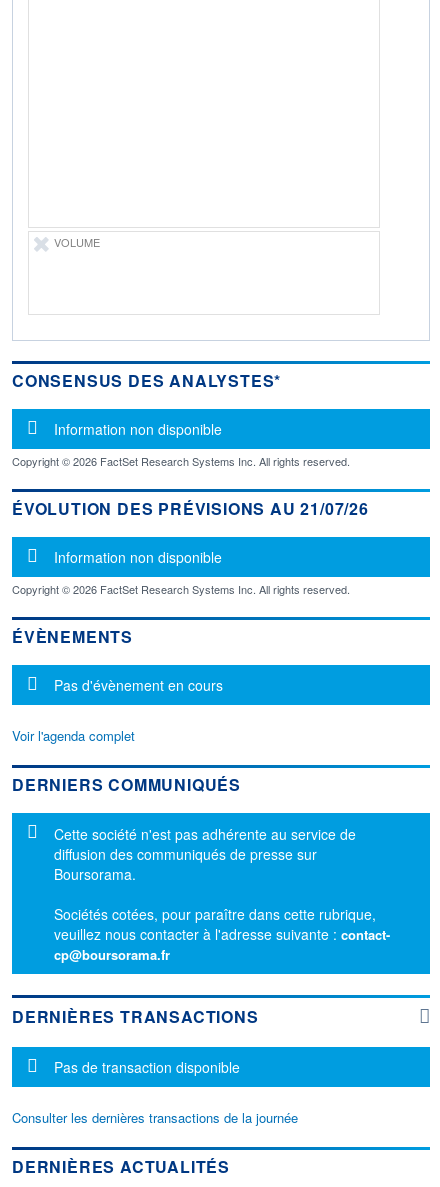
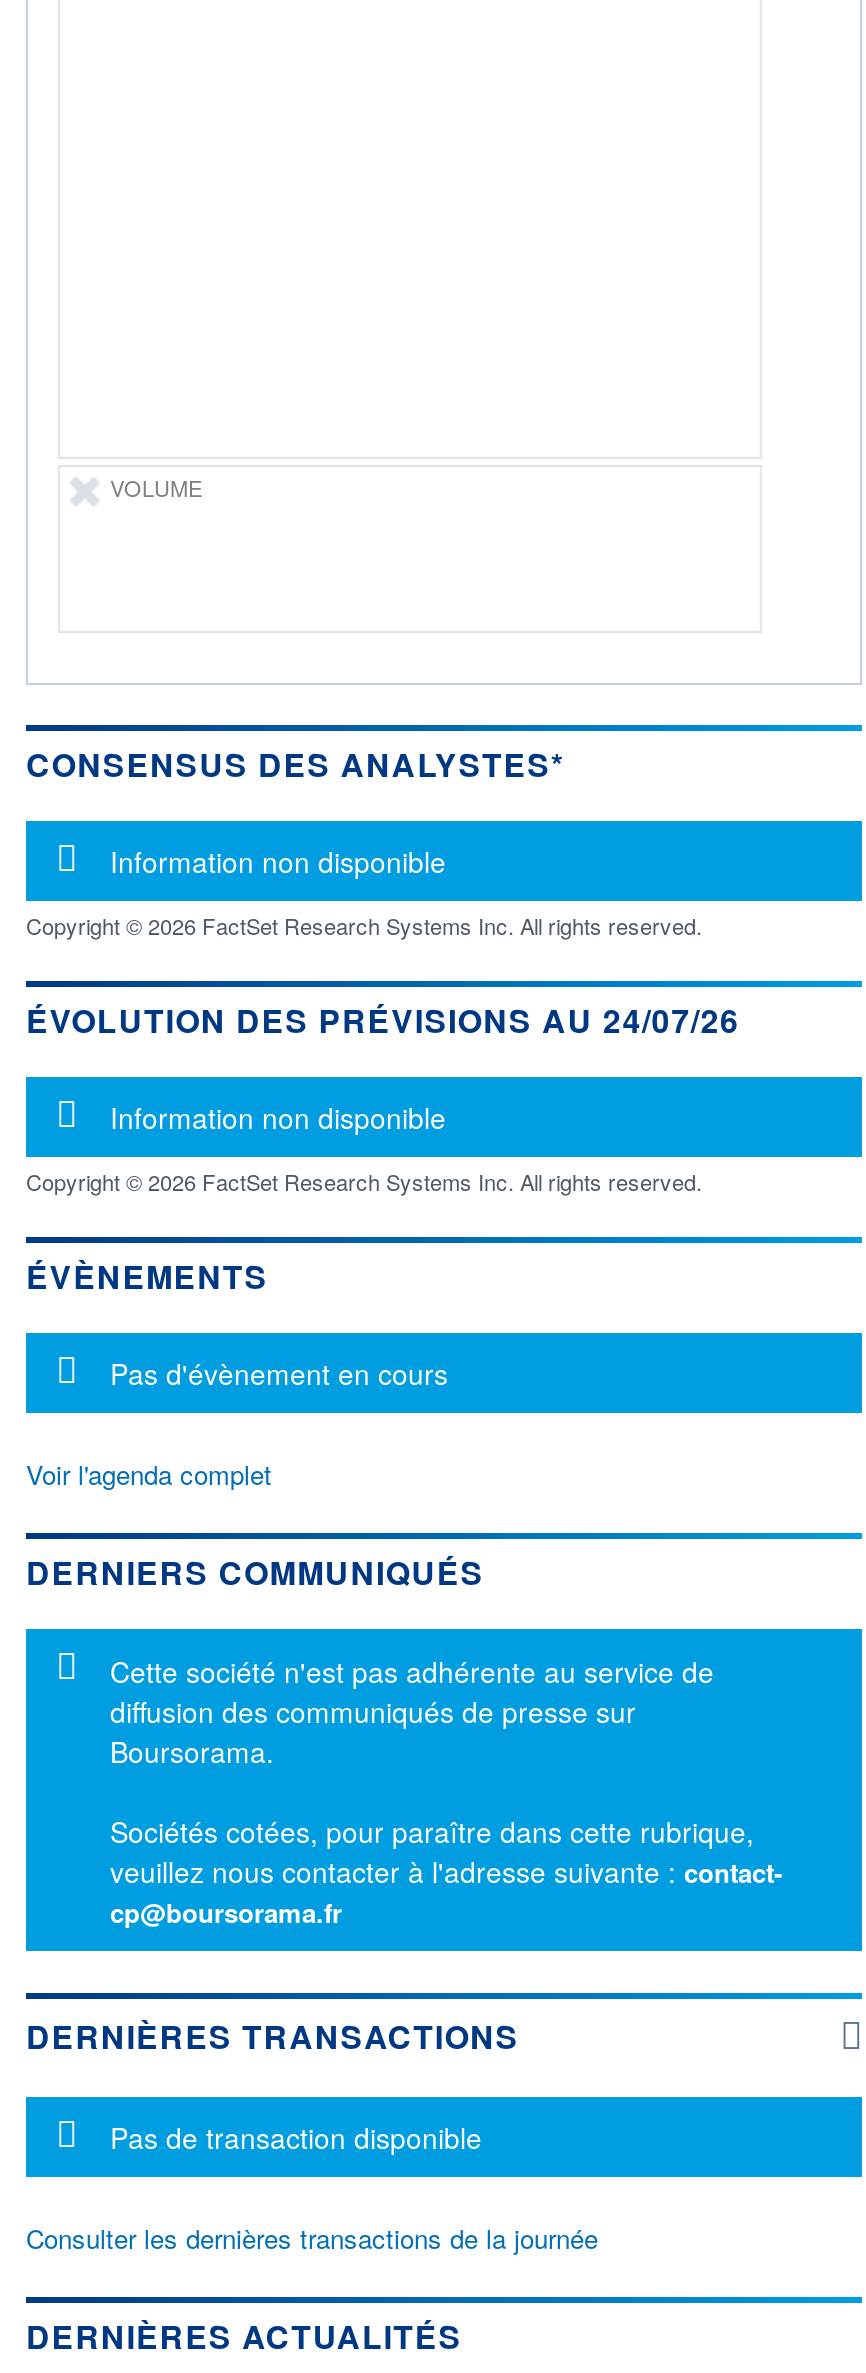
[12,497,369,520] ÉVOLUTION DES PRÉVISIONS AU 21/07/26 -> [26,997,740,1043] ÉVOLUTION DES PRÉVISIONS AU 24/07/26

